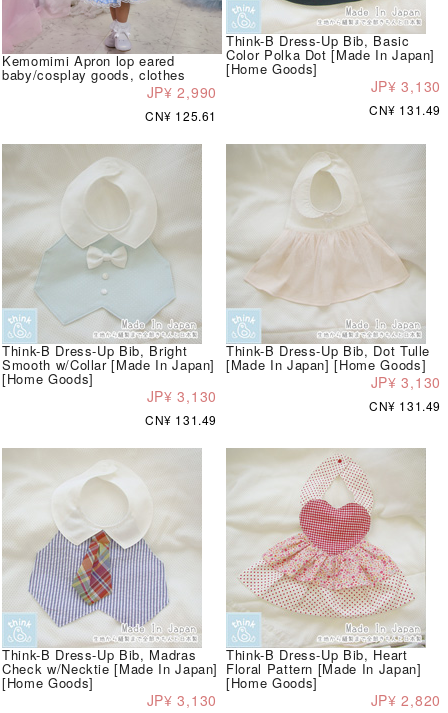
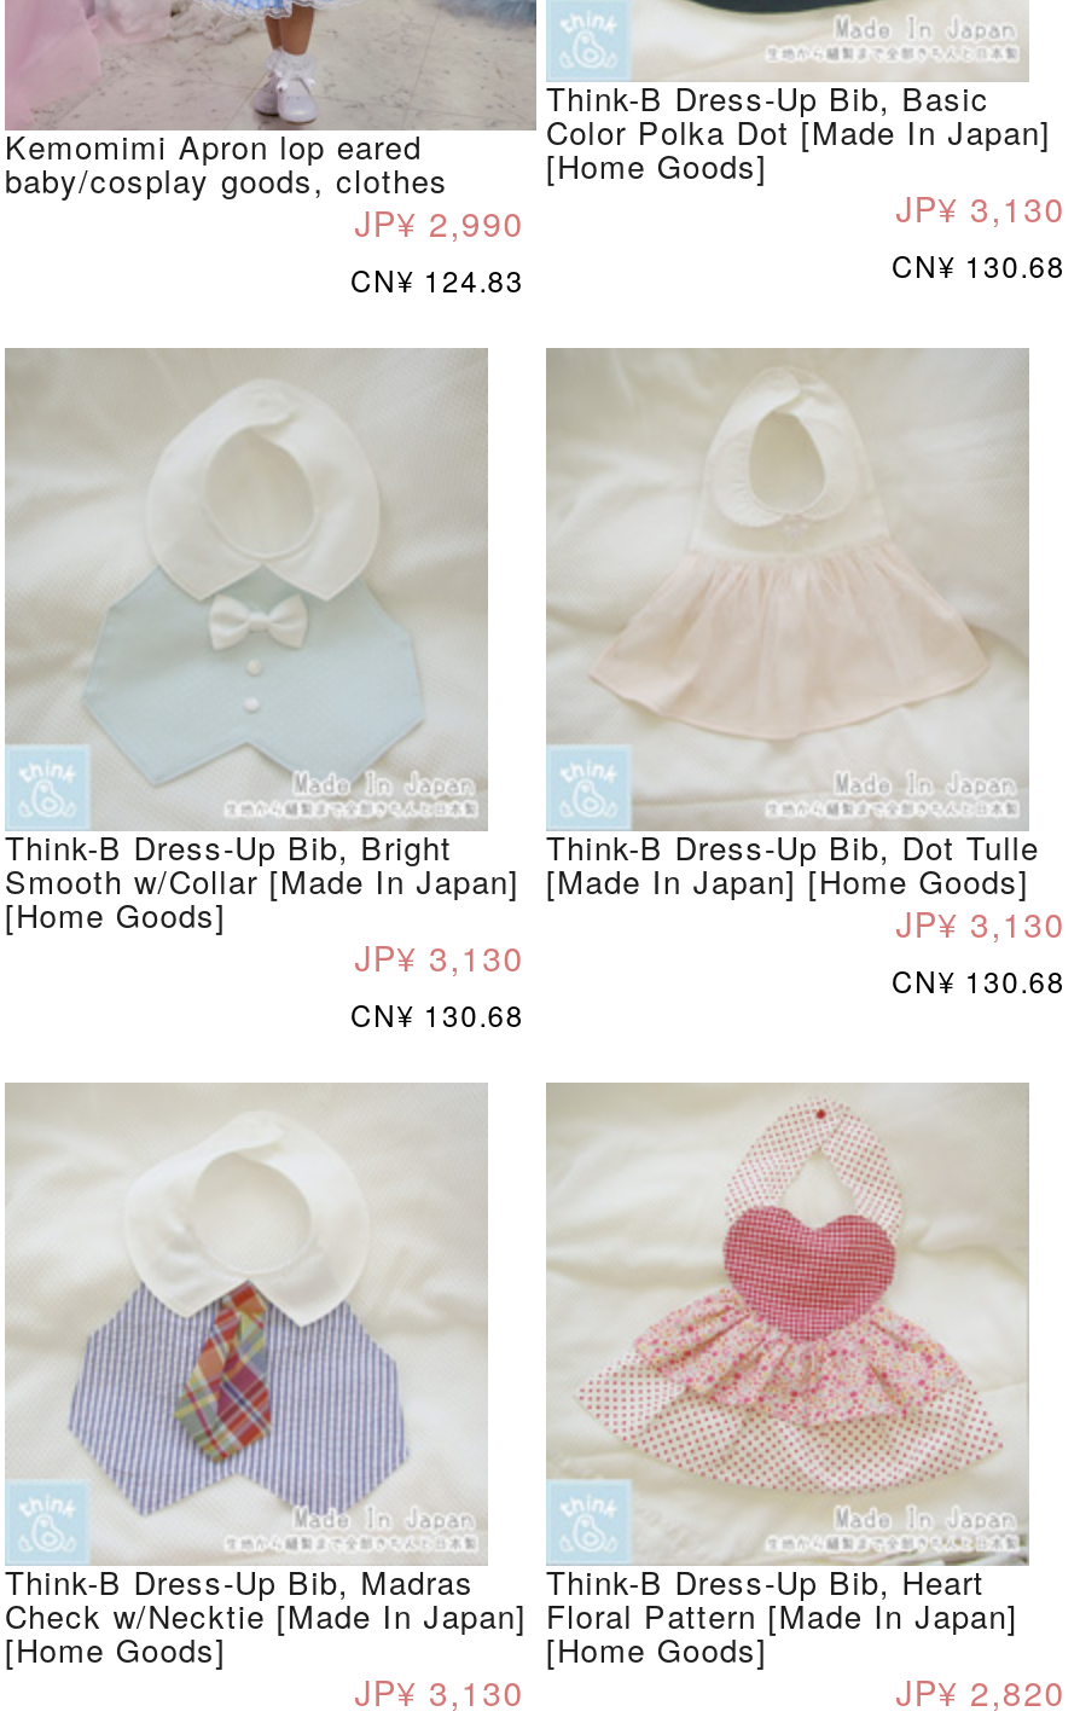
[369,101,441,118] CN¥ 131.49 -> [892,244,1066,285] CN¥ 130.68
[145,107,217,124] CN¥ 125.61 -> [350,259,524,300] CN¥ 124.83
[369,397,441,414] CN¥ 131.49 -> [892,960,1066,1001] CN¥ 130.68
[145,411,217,428] CN¥ 131.49 -> [350,993,524,1035] CN¥ 130.68

